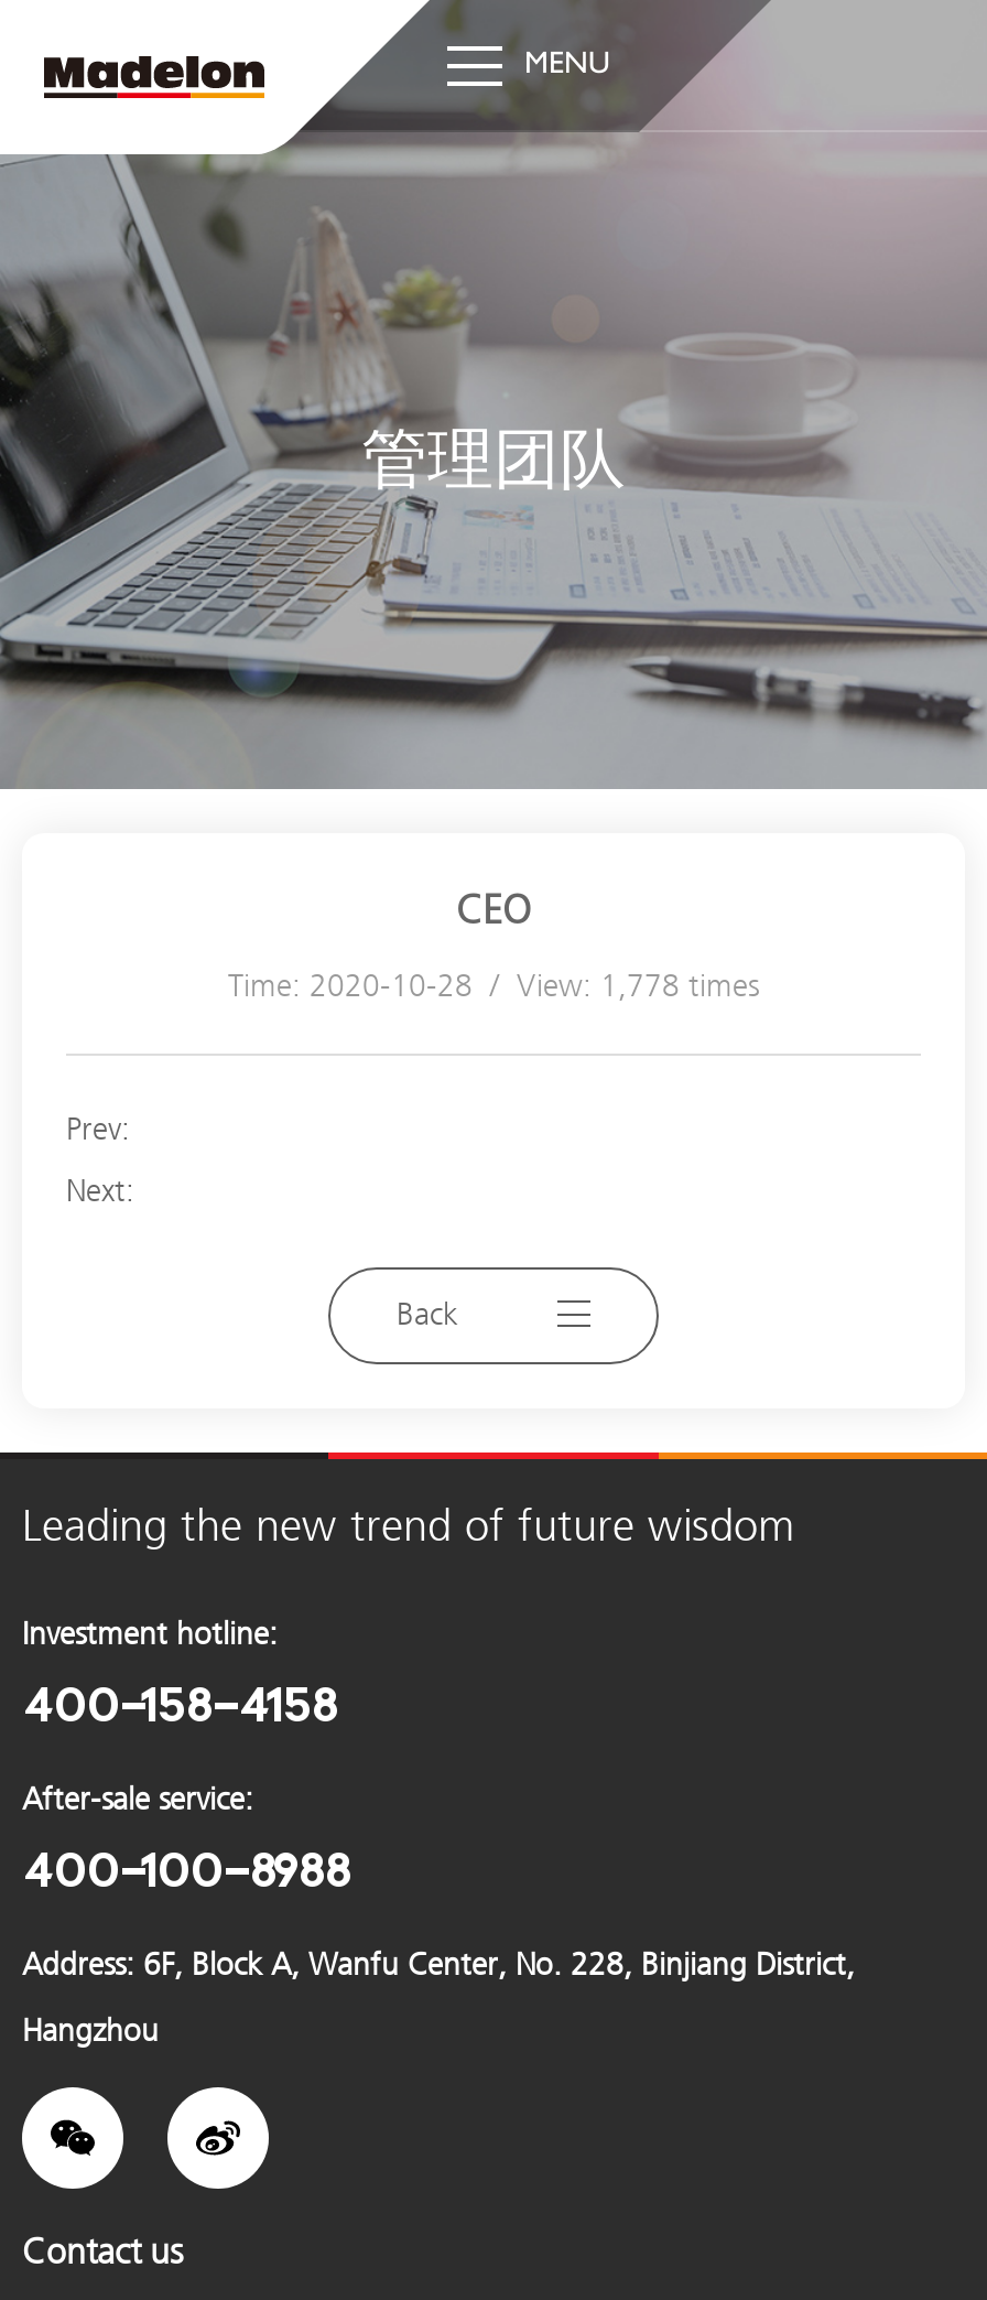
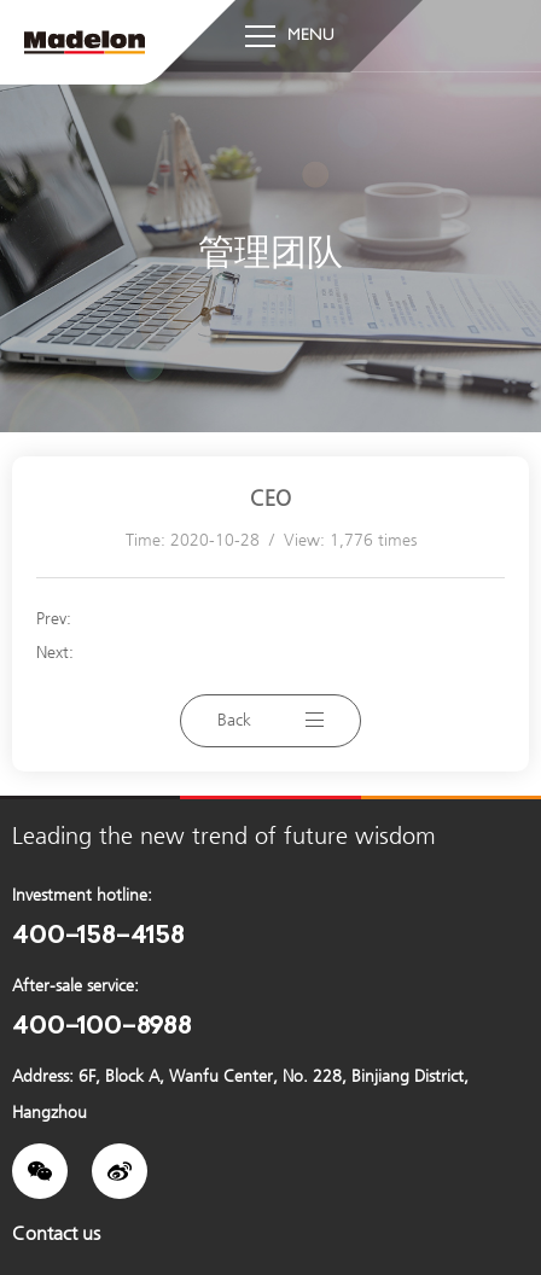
[228,968,759,1006] Time: 2020-10-28 / View: 1,778 times -> [125,531,416,551] Time: 2020-10-28 / View: 1,776 times

